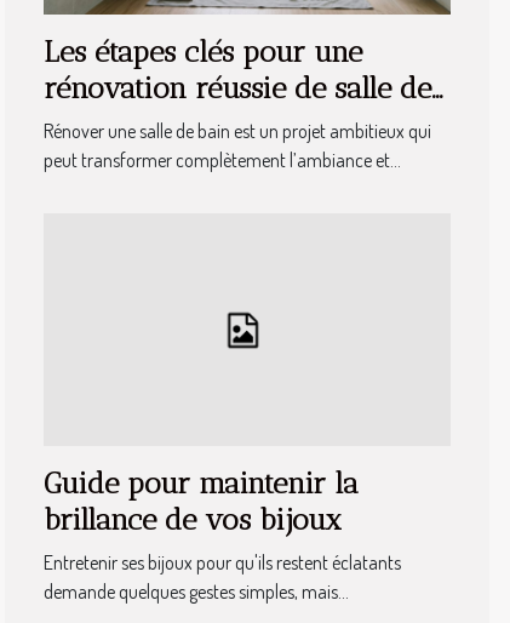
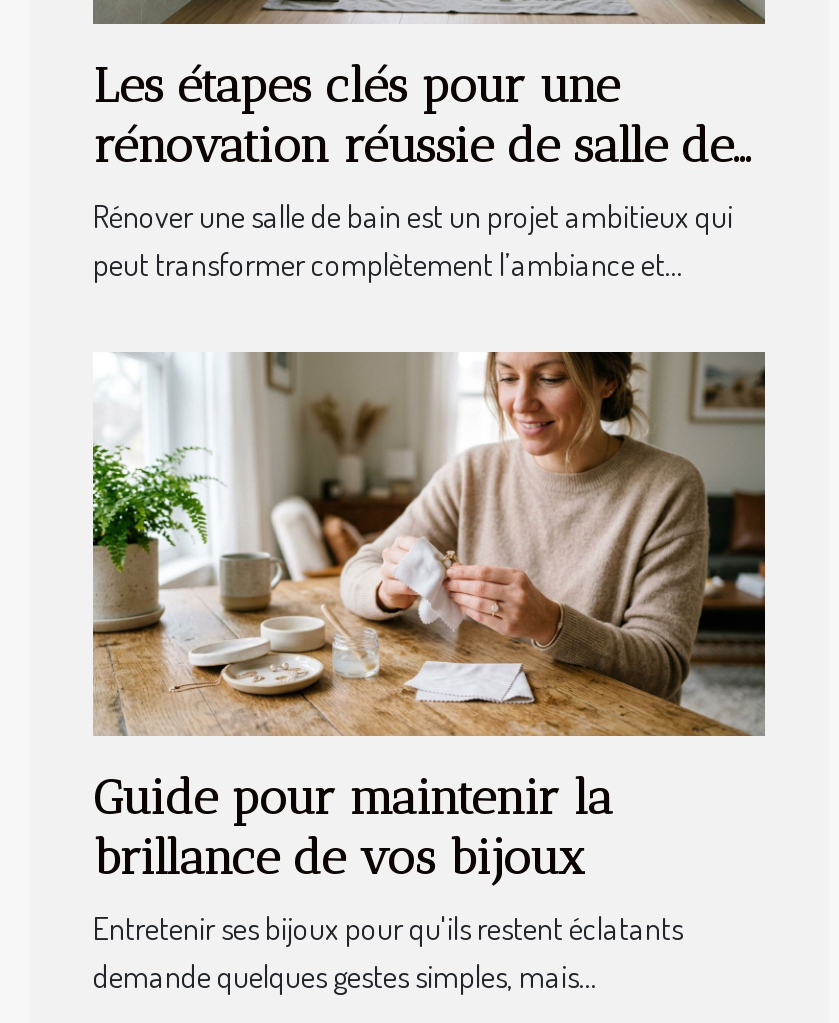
none -> [91,350,767,738] [image]

